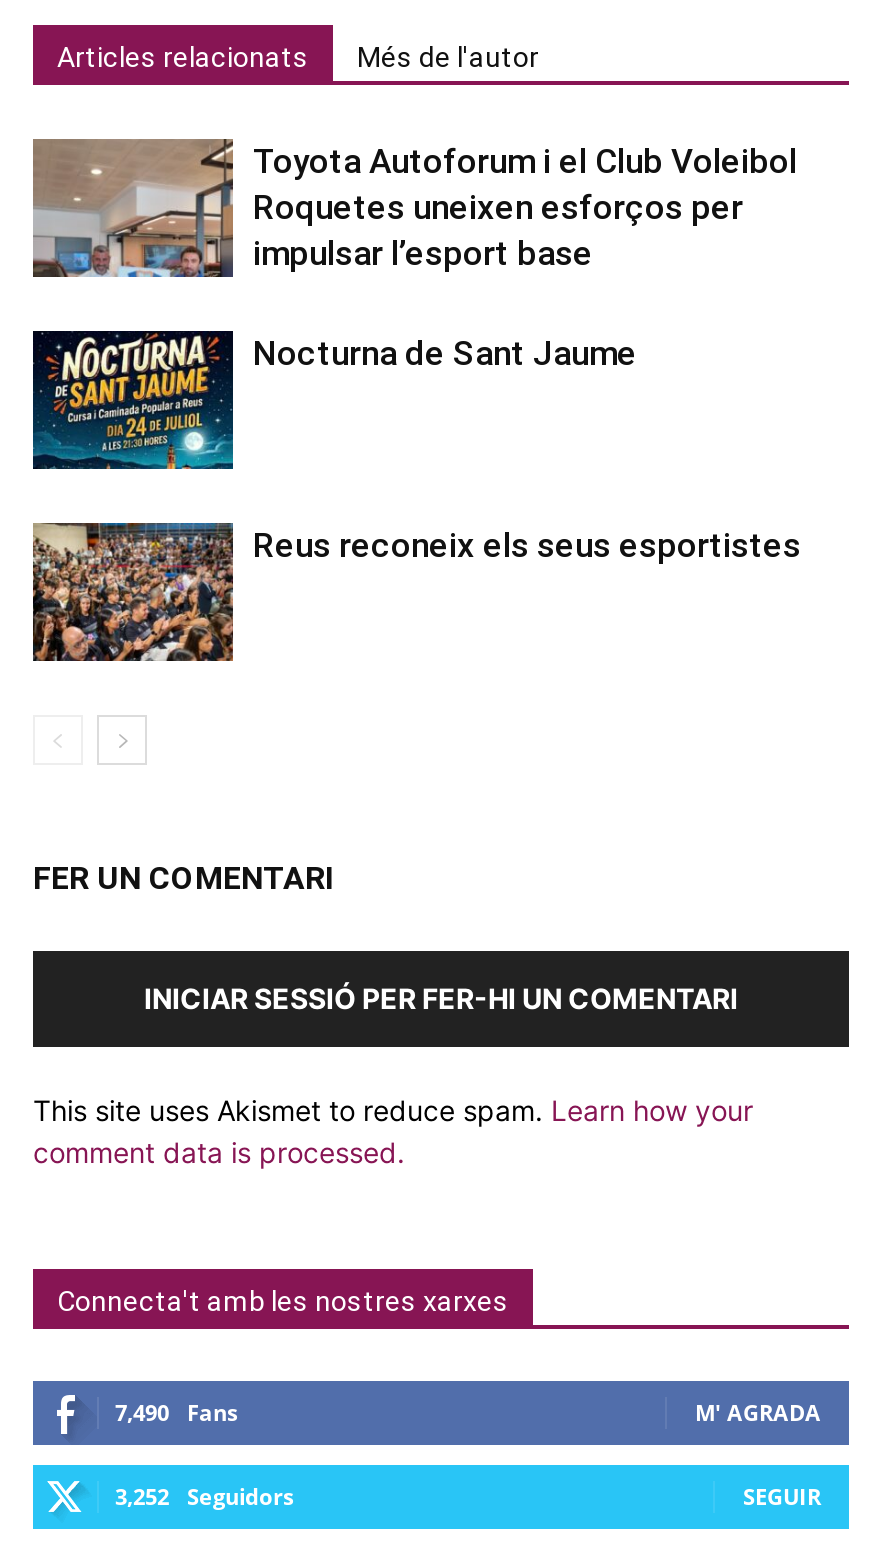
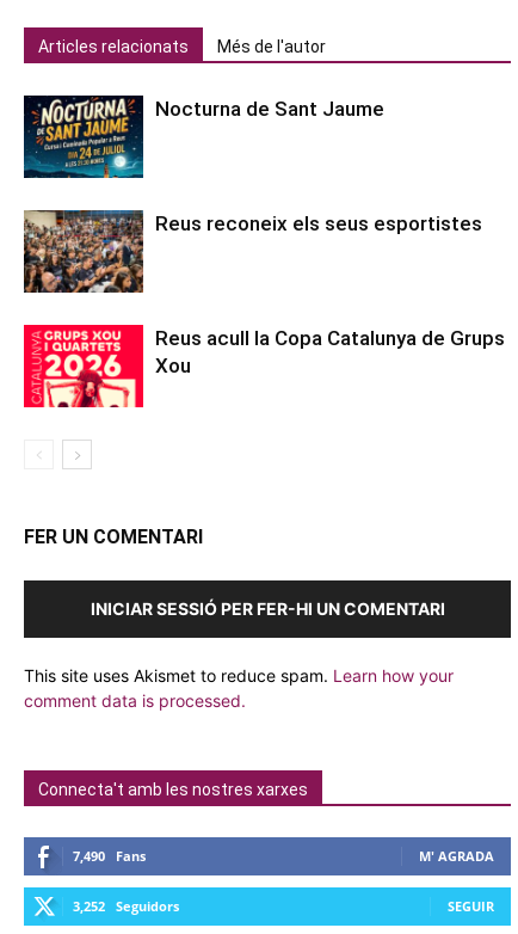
[31,137,797,279] [image] | Toyota Autoforum i el Club Voleibol | Roquetes uneixen esforços per | impulsar l’esport base -> none
moved [31,329,801,565] -> [23,94,482,235]: [image] | Nocturna de Sant Jaume | Reus reconeix els seus esportistes
moved [29,519,237,665] -> [21,208,146,295]: [image]
none -> [23,324,505,408] [image] | Reus acull la Copa Catalunya de Grups | Xou

